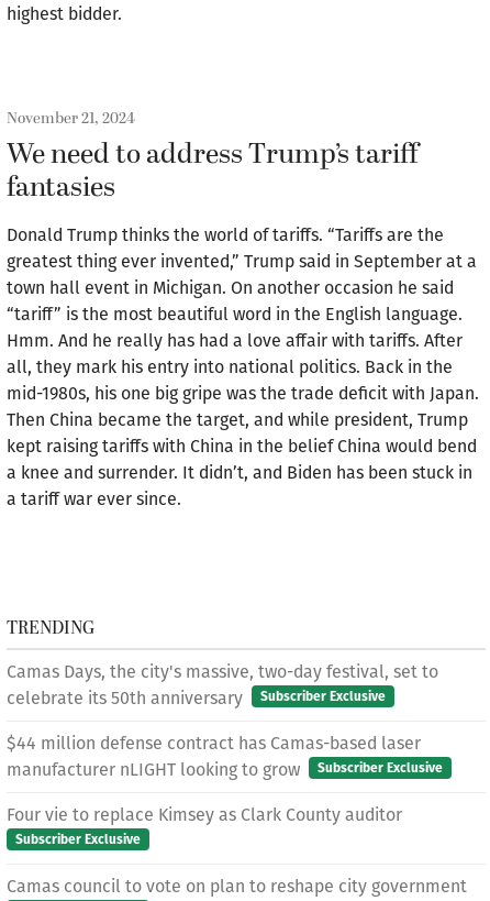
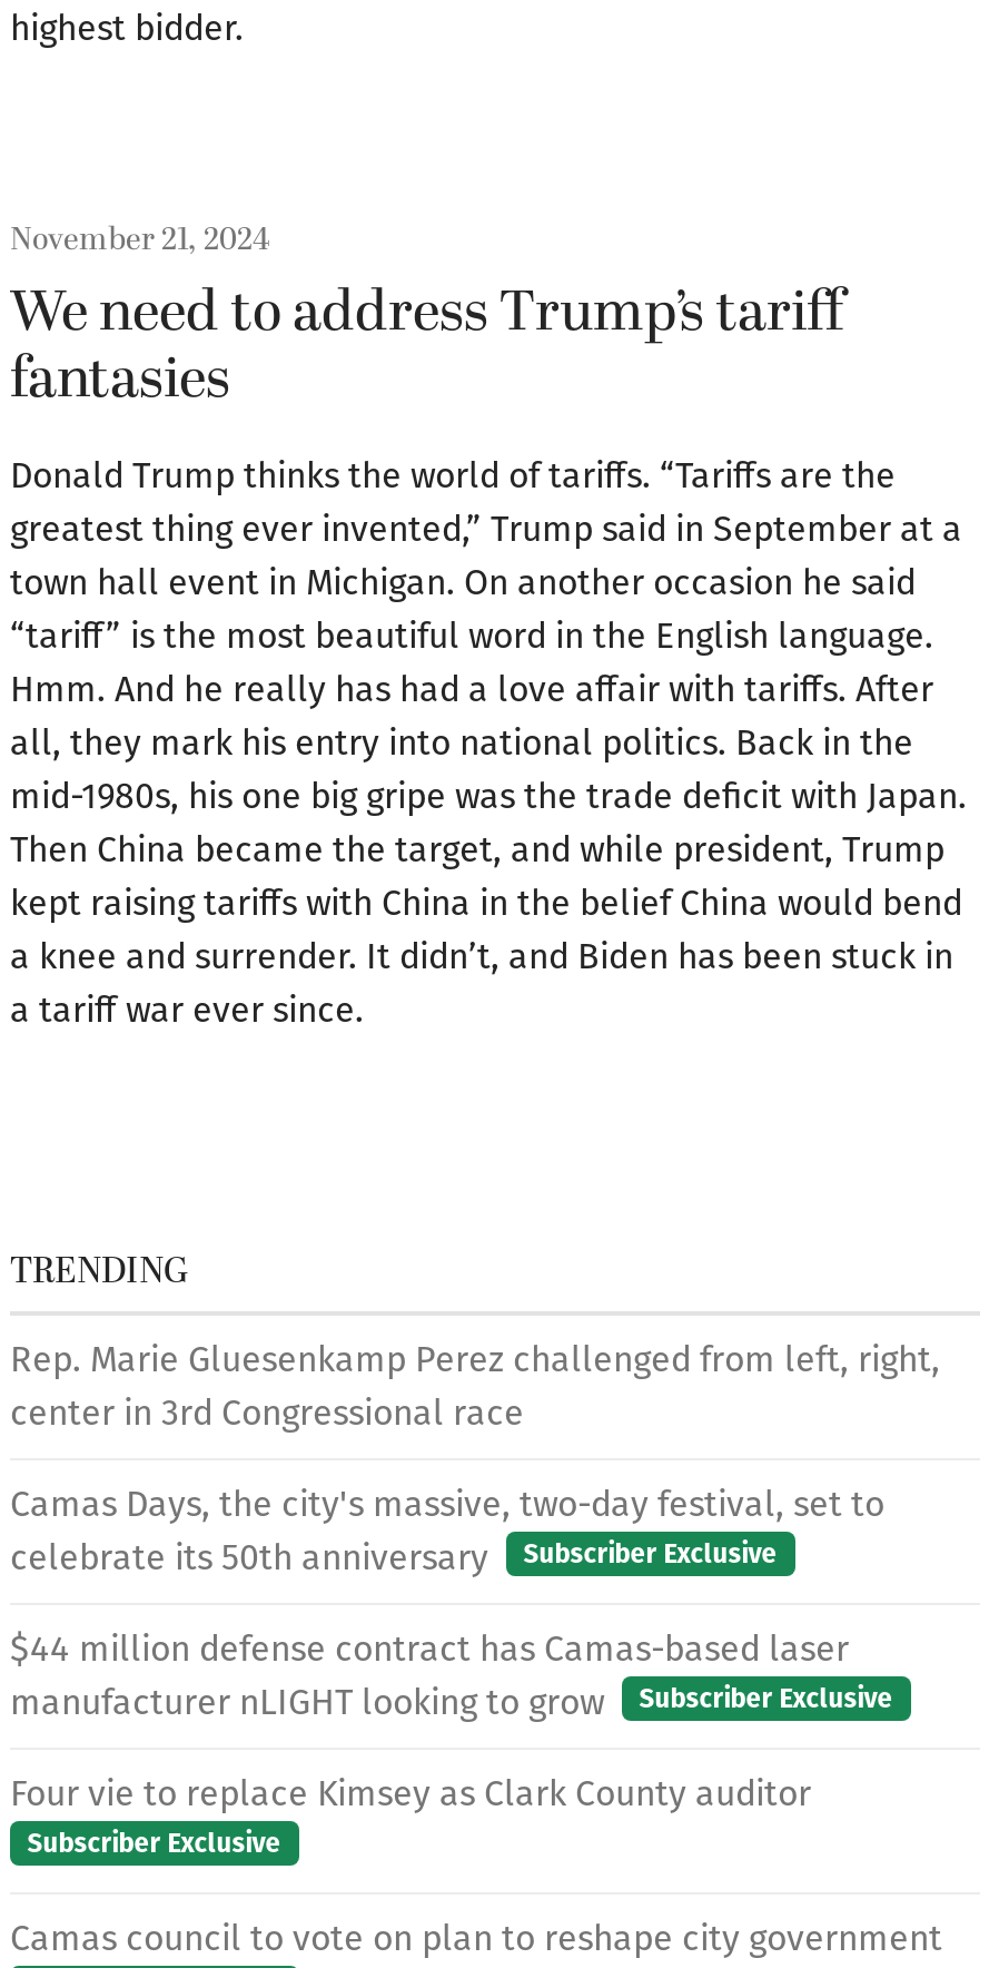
none -> [10,1338,940,1434] Rep. Marie Gluesenkamp Perez challenged from left, right, | center in 3rd Congressional race

